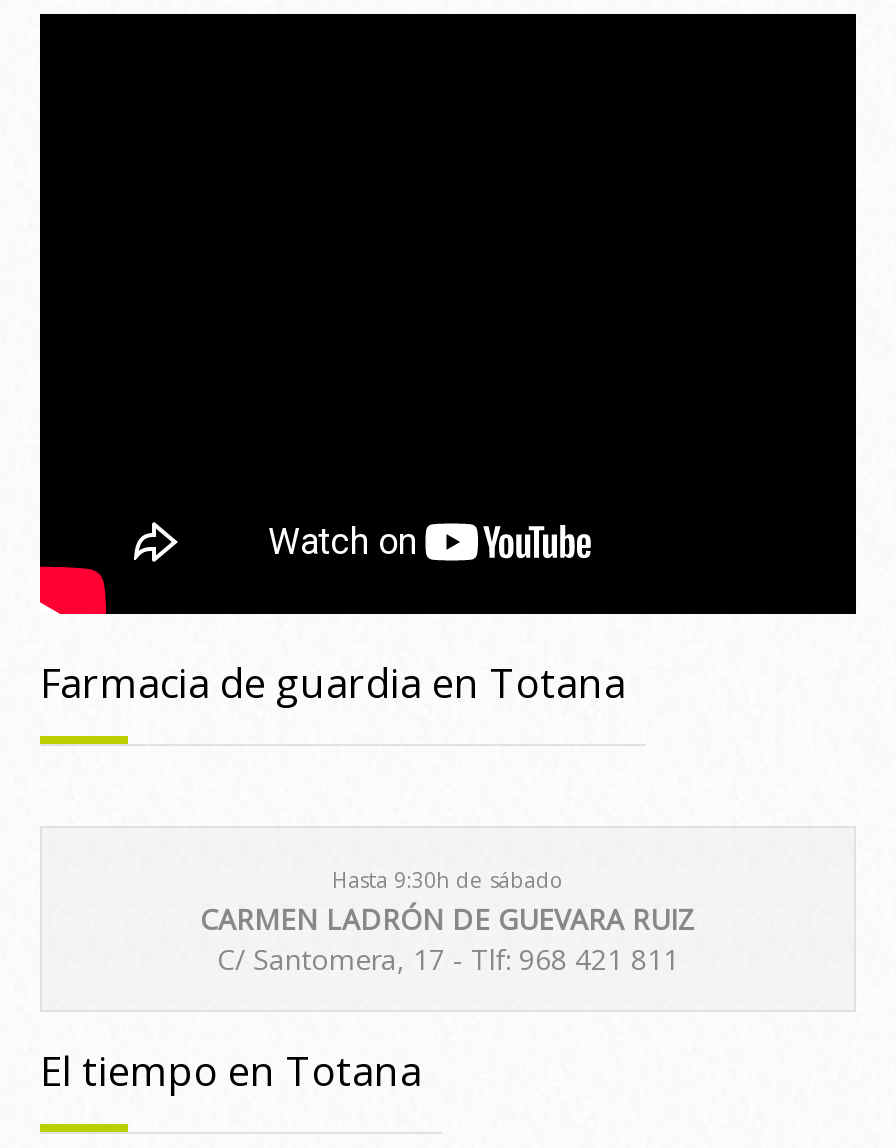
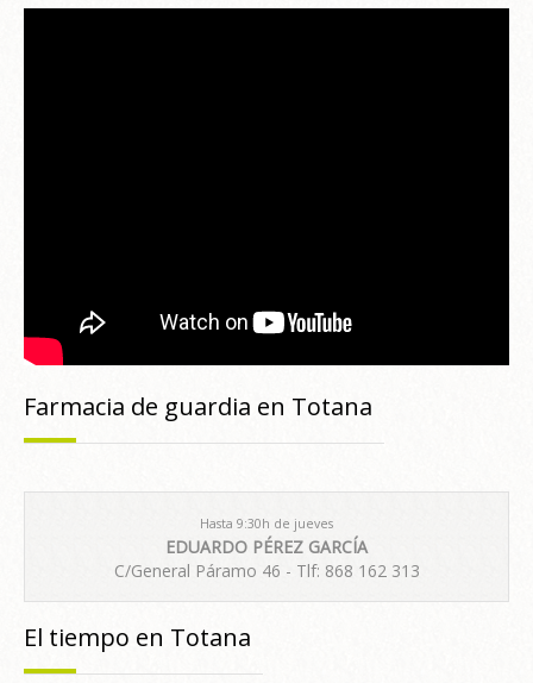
[200,866,696,978] Hasta 9:30h de sábado | CARMEN LADRÓN DE GUEVARA RUIZ | C/ Santomera, 17 - Tlf: 968 421 811 -> [114,515,419,582] Hasta 9:30h de jueves | EDUARDO PÉREZ GARCÍA | C/General Páramo 46 - Tlf: 868 162 313

